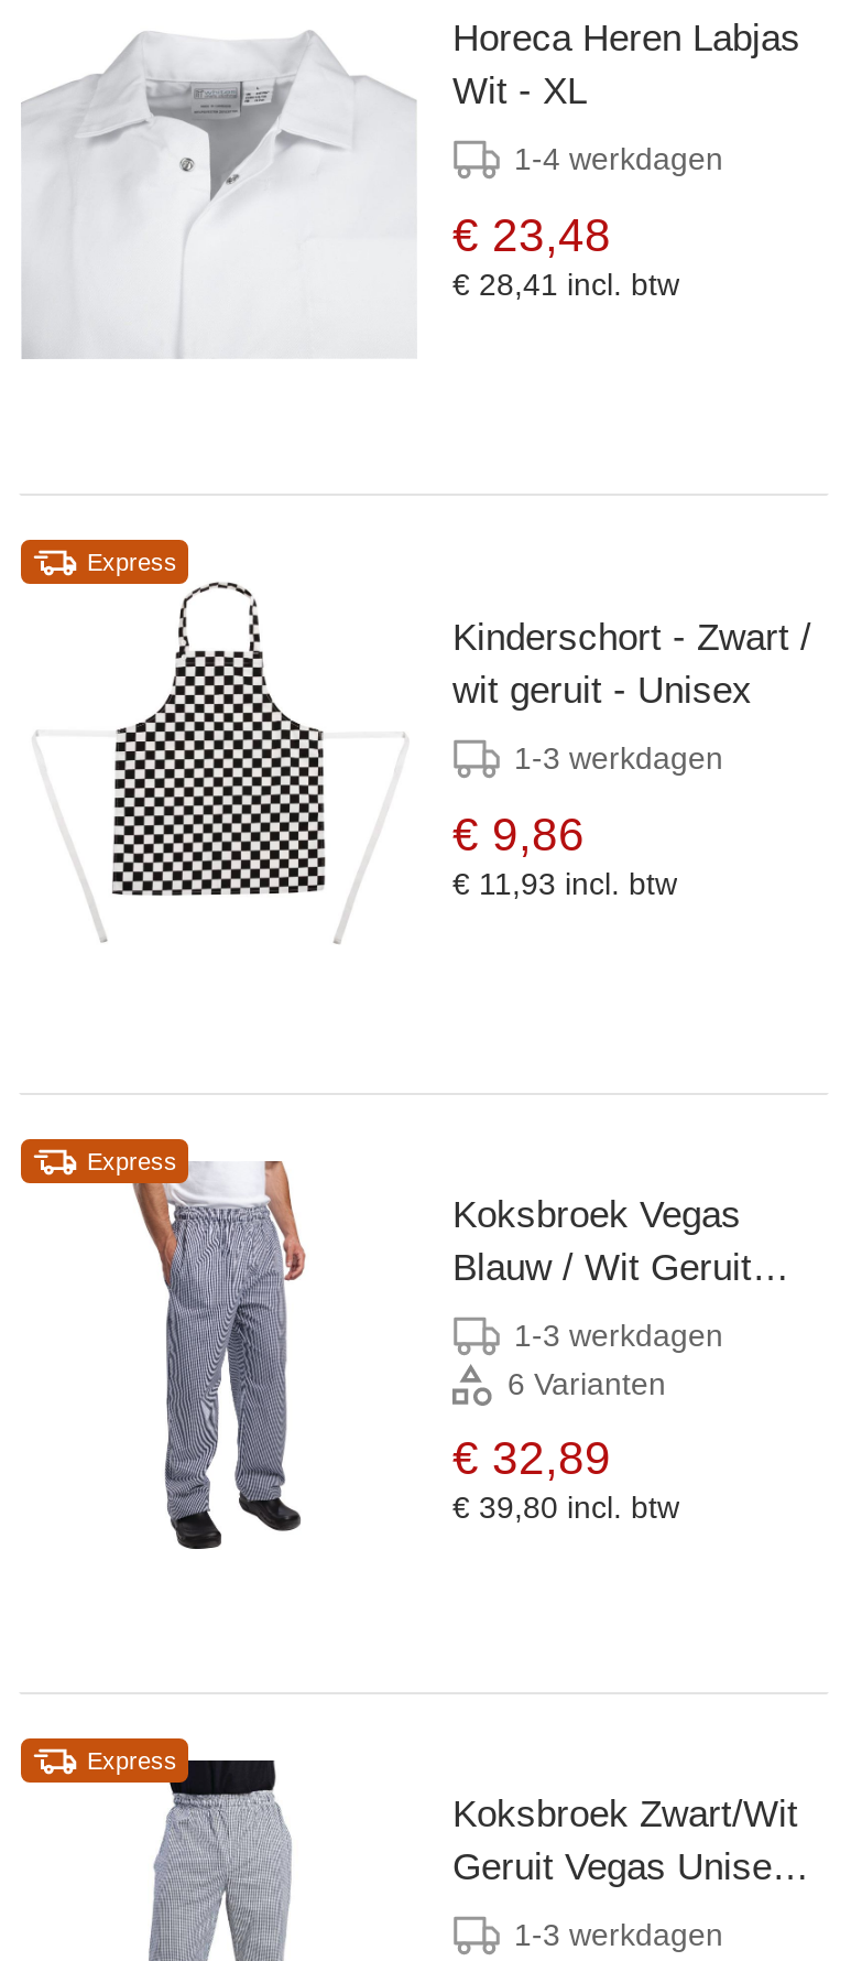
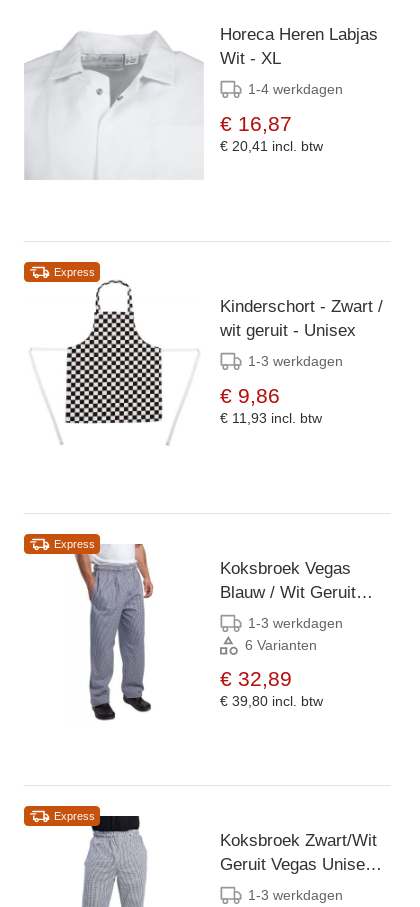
[452,210,611,261] € 23,48 -> [220,112,292,135] € 16,87
[452,267,679,303] € 28,41 incl. btw -> [220,138,323,154] € 20,41 incl. btw

